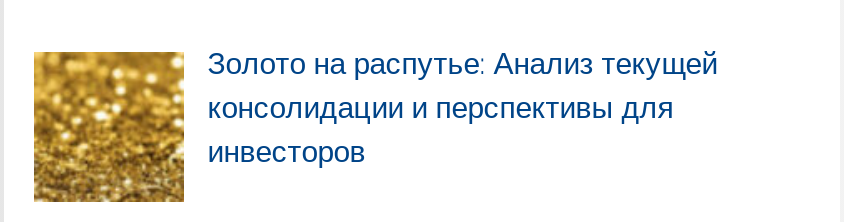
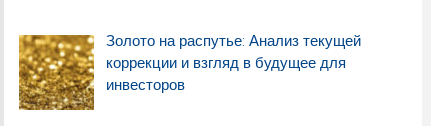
[208,90,674,126] консолидации и перспективы для -> [106,54,346,72] коррекции и взгляд в будущее для

